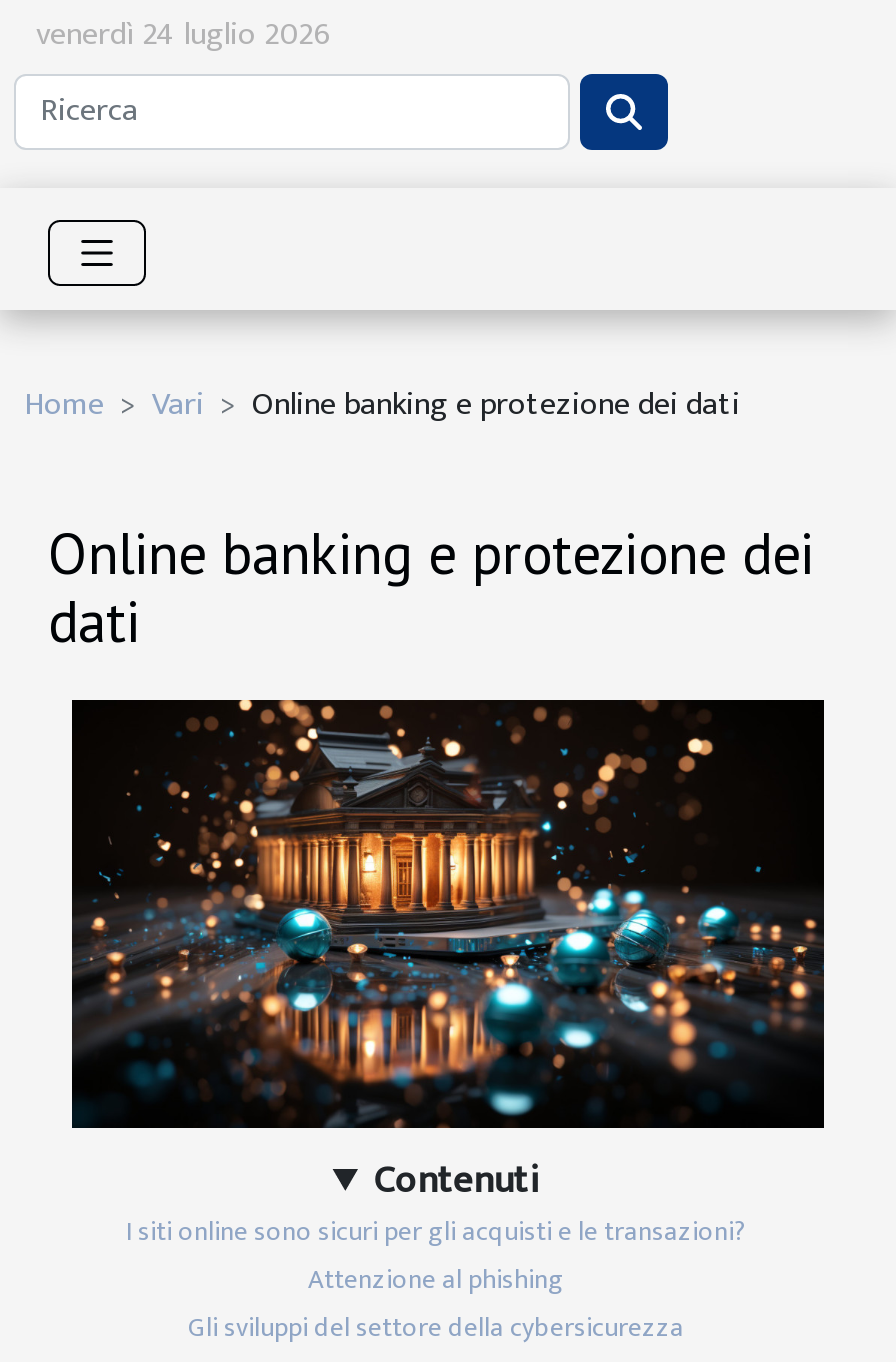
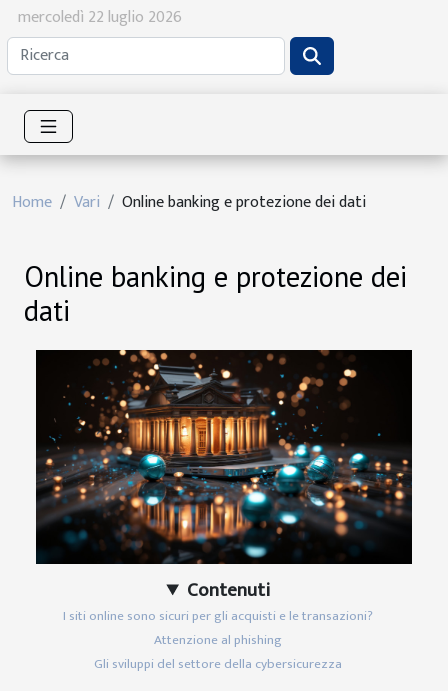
[36,8,332,62] venerdì 24 luglio 2026 -> [18,4,182,31] mercoledì 22 luglio 2026

